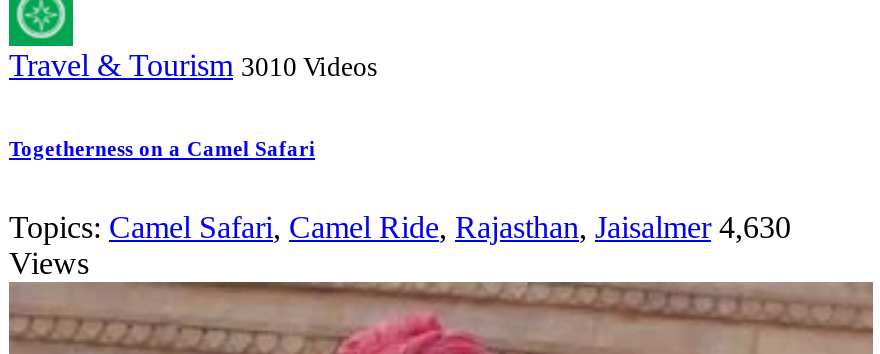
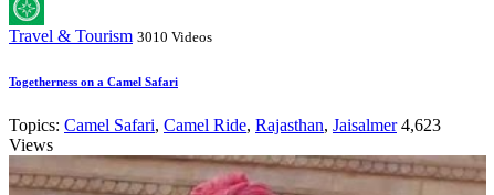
[9,210,791,244] Topics: Camel Safari, Camel Ride, Rajasthan, Jaisalmer 4,630 -> [9,116,441,135] Topics: Camel Safari, Camel Ride, Rajasthan, Jaisalmer 4,623

